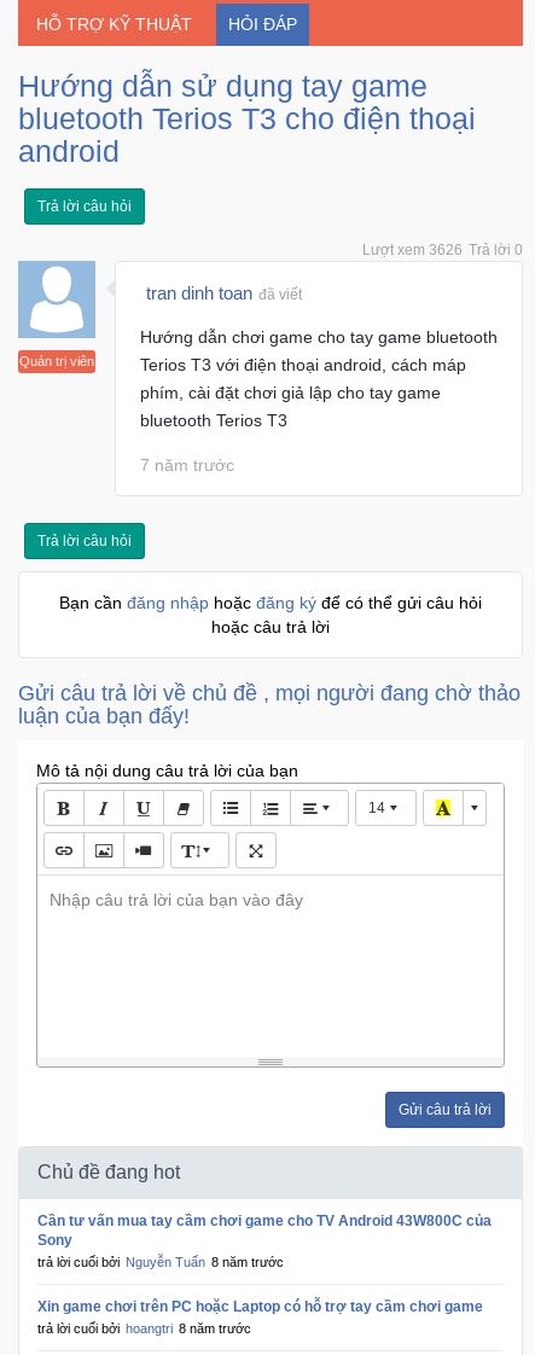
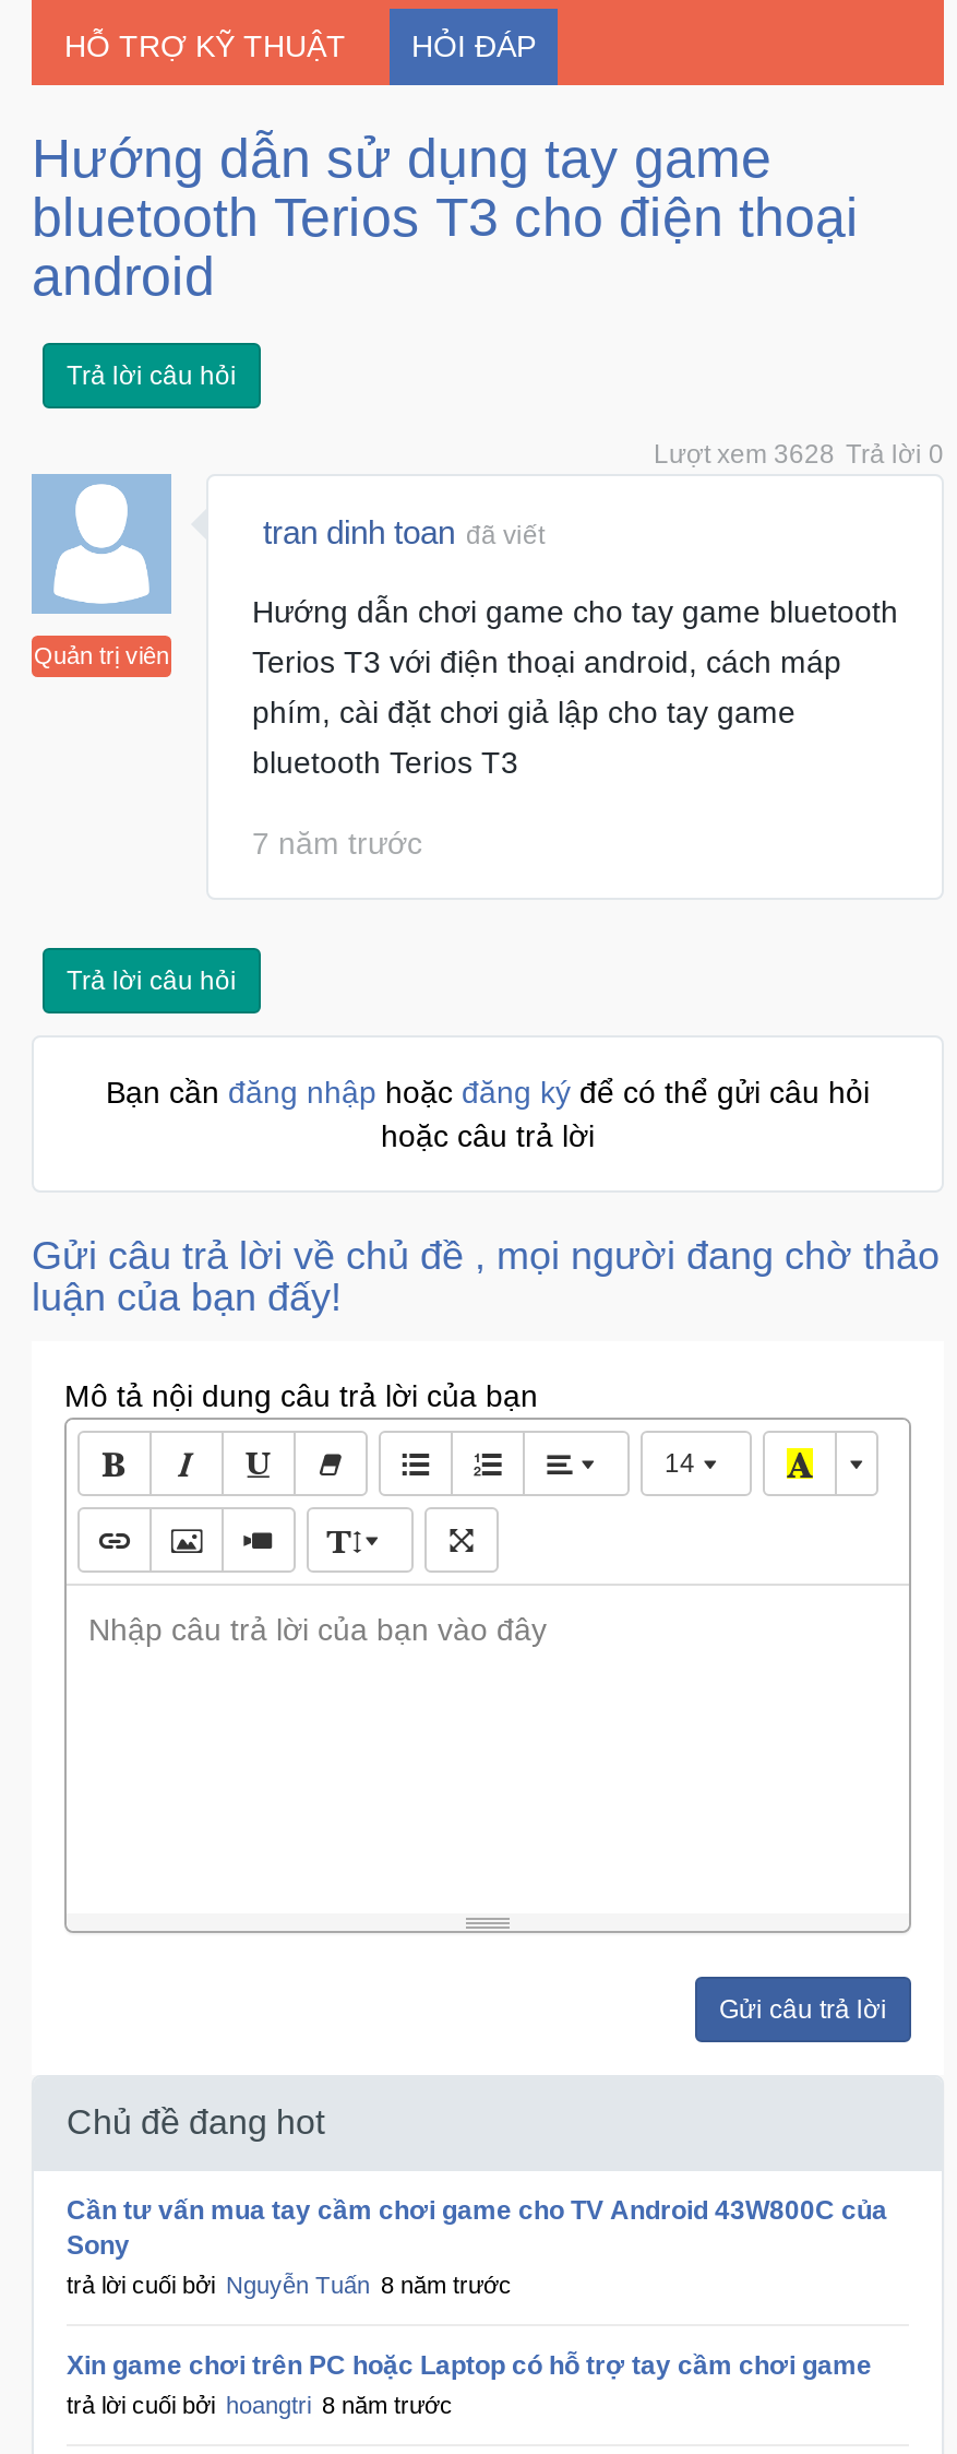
[362,242,523,258] Lượt xem 3626 Trả lời 0 -> [654,439,944,470] Lượt xem 3628 Trả lời 0

